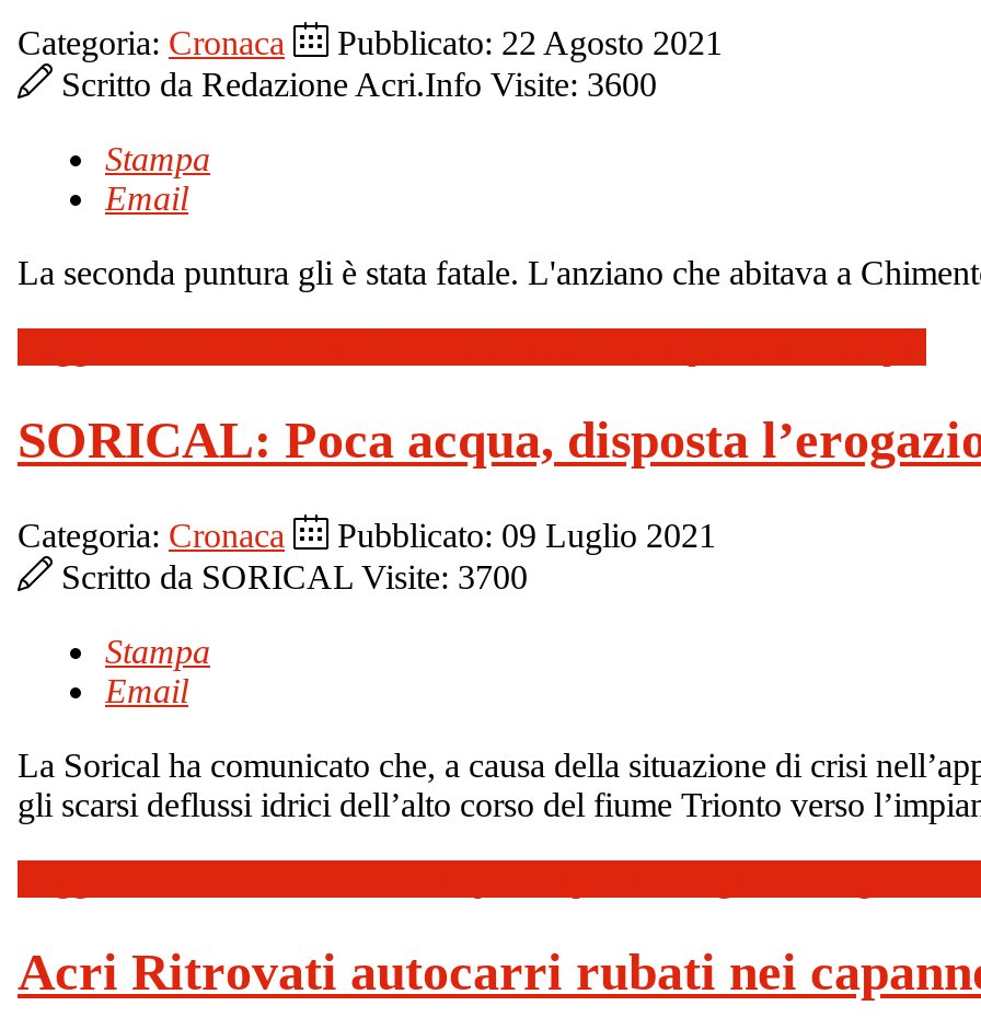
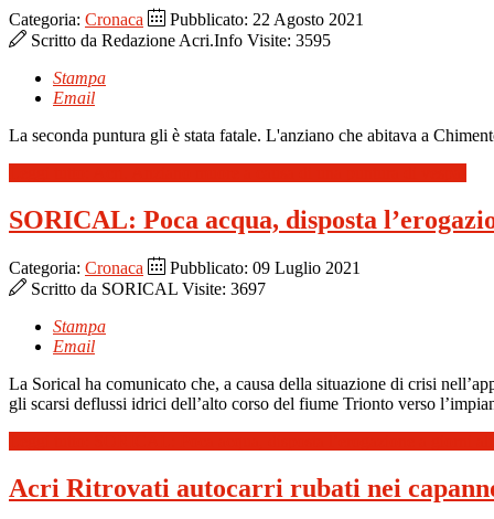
[53,66,657,103] Scritto da Redazione Acri.Info Visite: 3600 -> [26,31,331,50] Scritto da Redazione Acri.Info Visite: 3595
[53,559,528,596] Scritto da SORICAL Visite: 3700 -> [26,279,266,298] Scritto da SORICAL Visite: 3697

